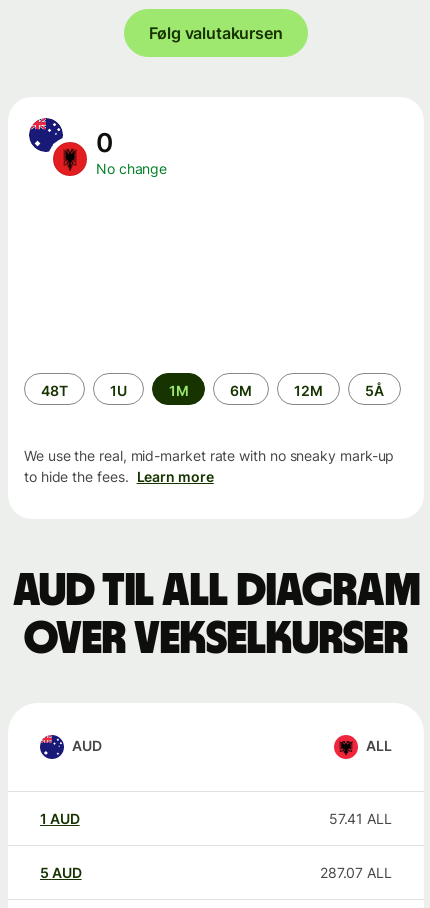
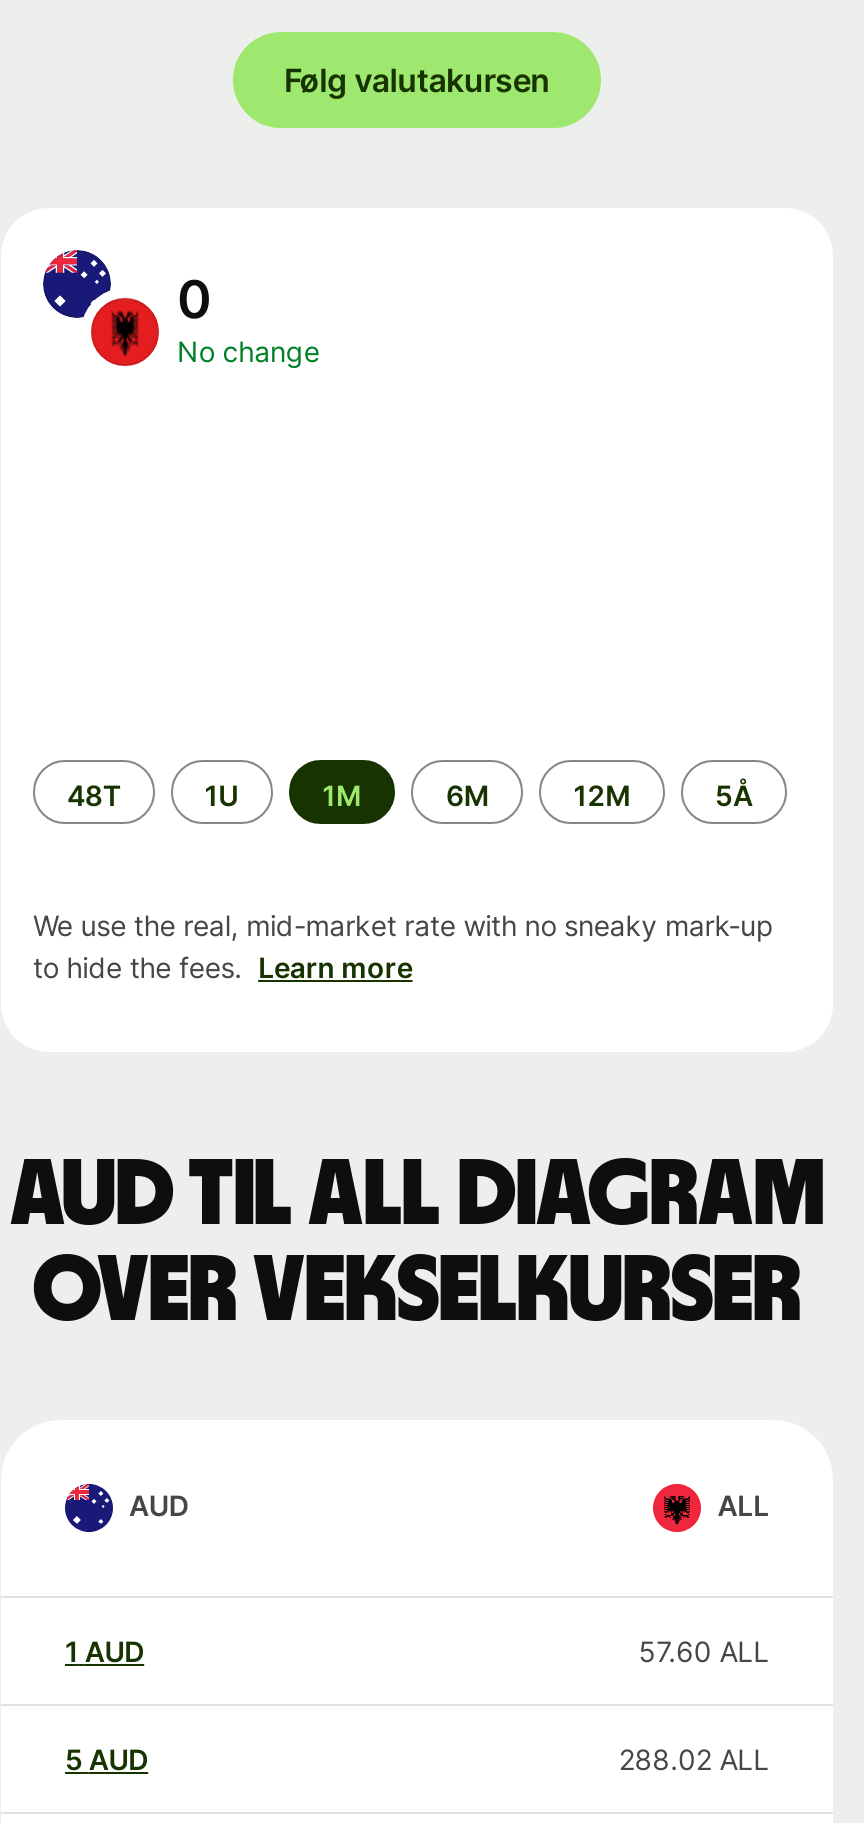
[329,810,392,827] 57.41 ALL -> [638,1634,769,1668] 57.60 ALL
[320,864,392,881] 287.07 ALL -> [619,1742,769,1776] 288.02 ALL

